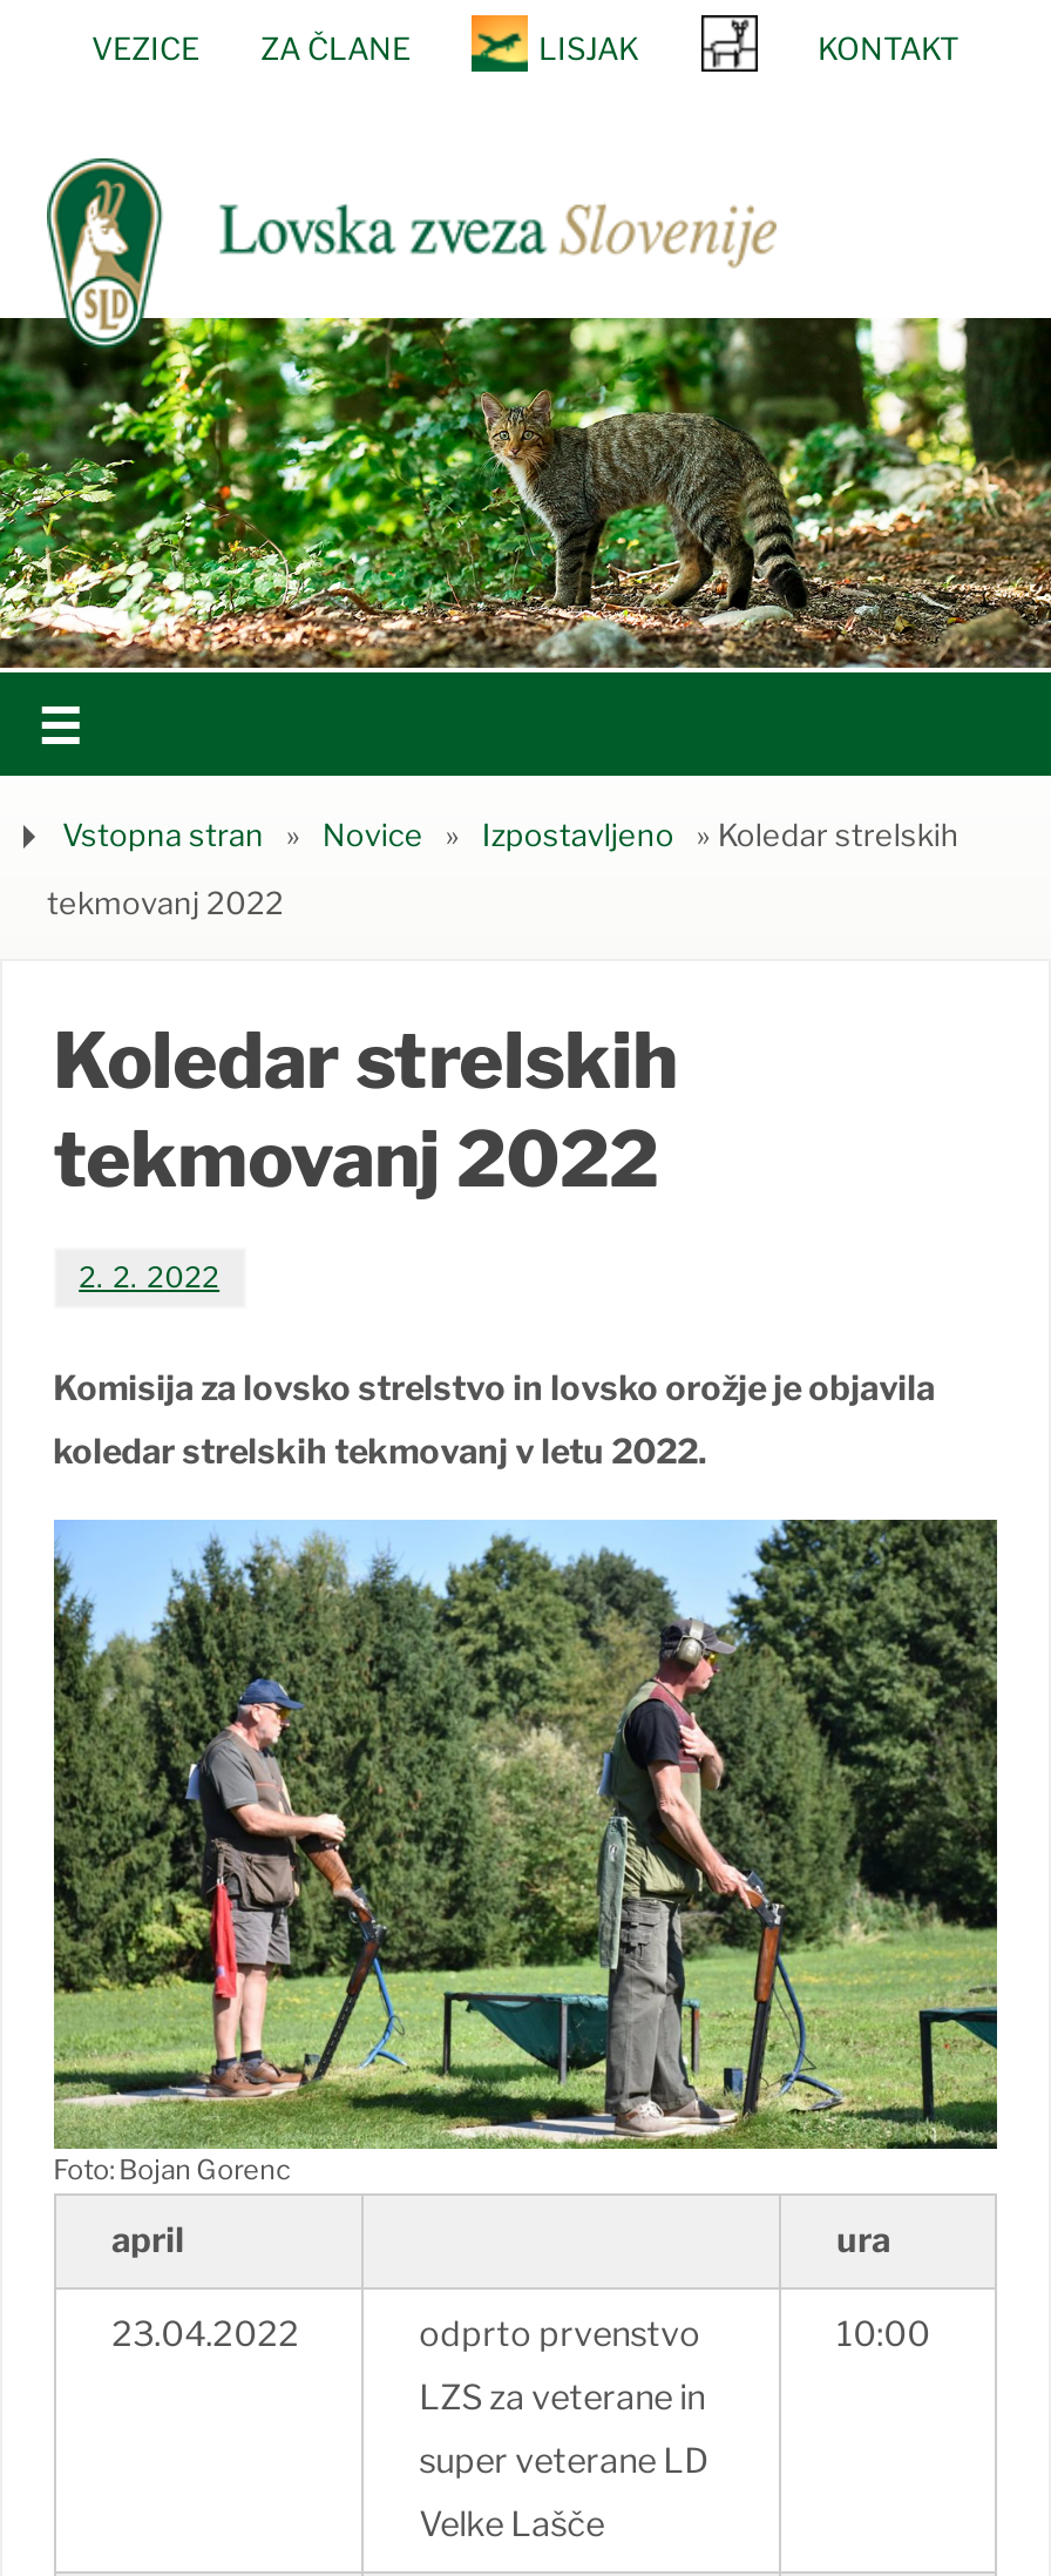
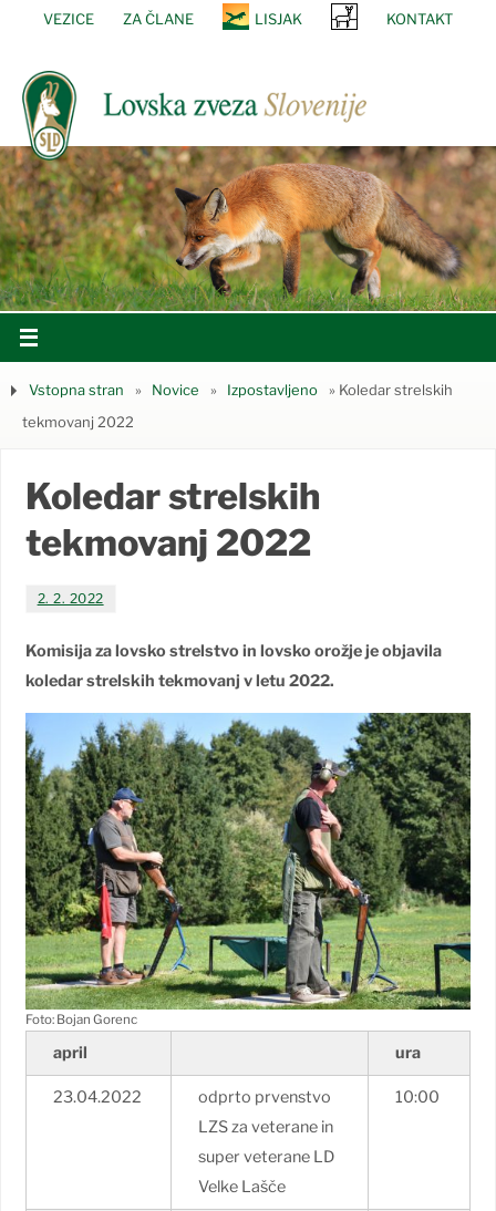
[7,316,1044,668] [image] -> [3,145,493,311] [image]

